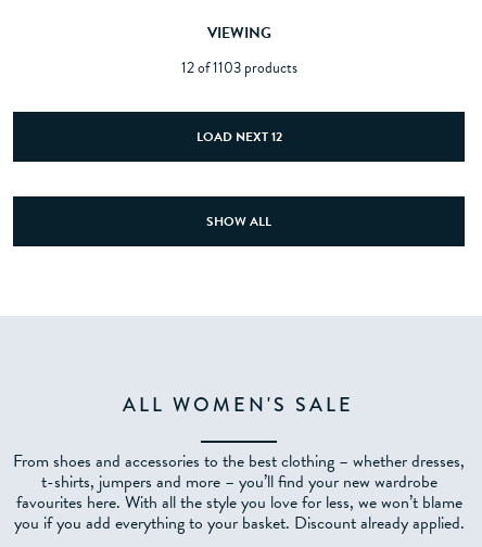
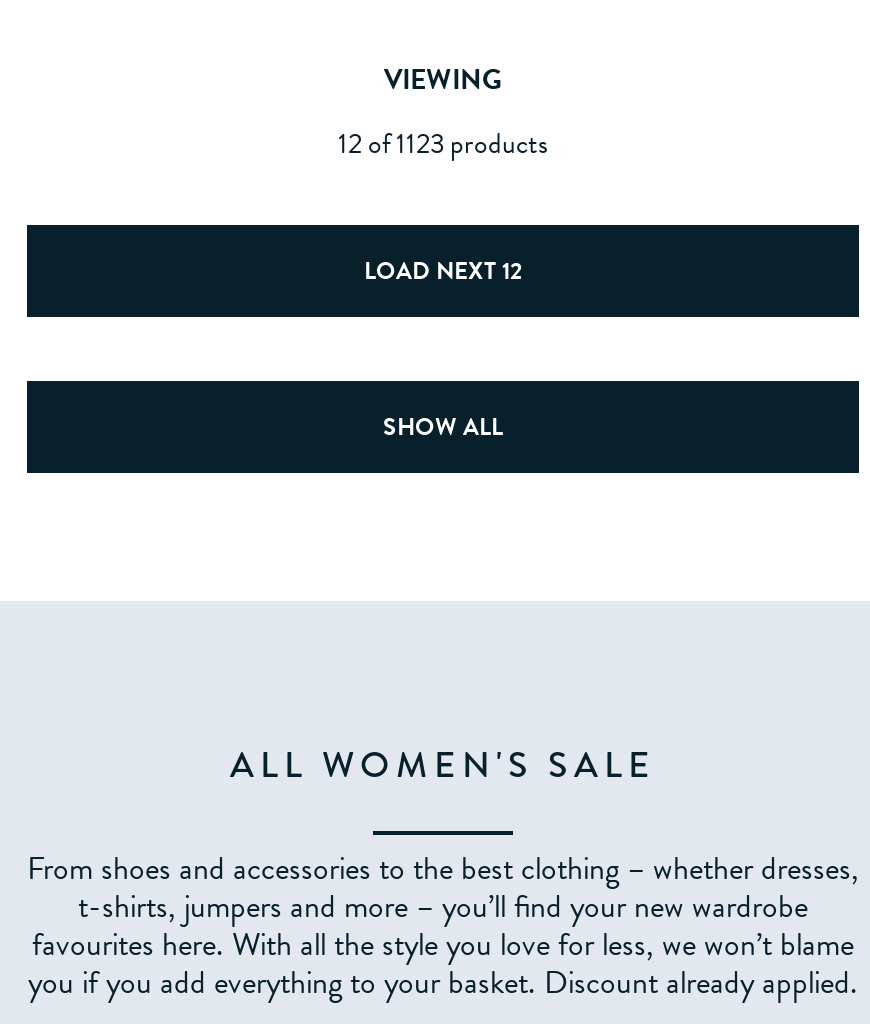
[181,56,297,79] 12 of 1103 products -> [338,123,548,165] 12 of 1123 products

